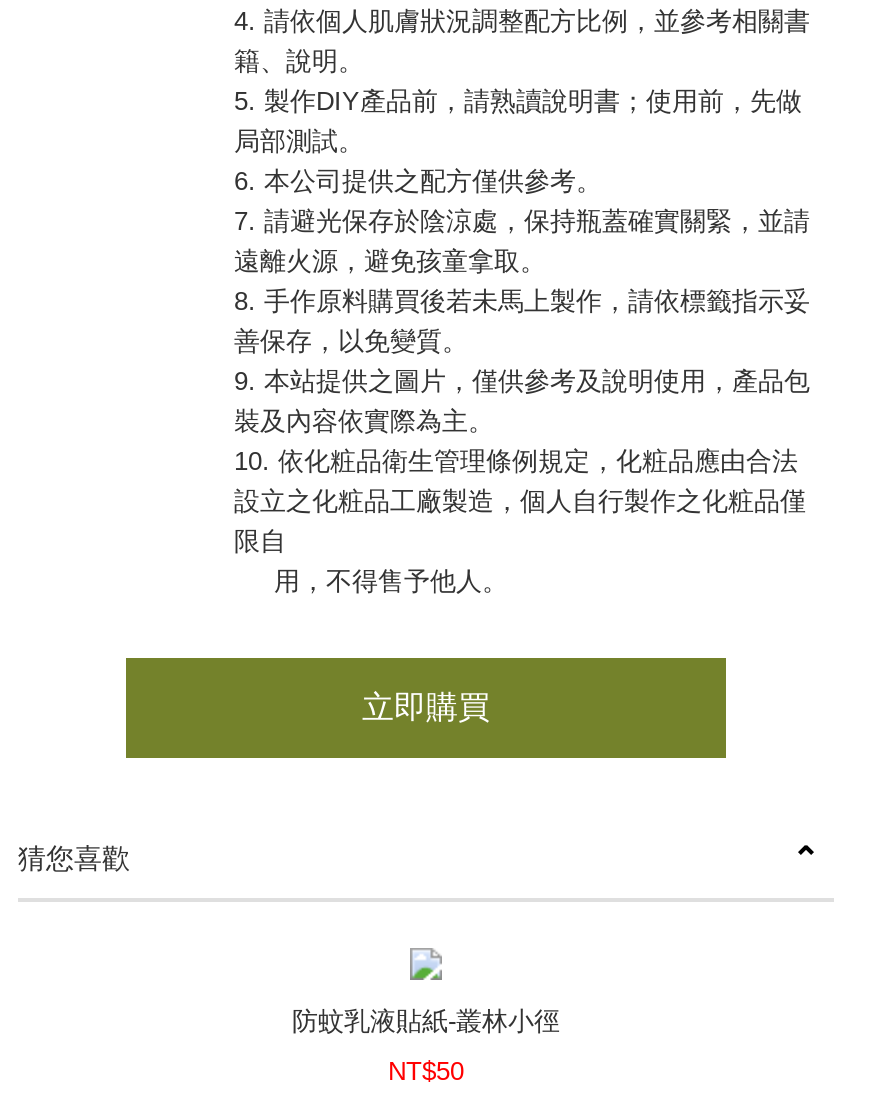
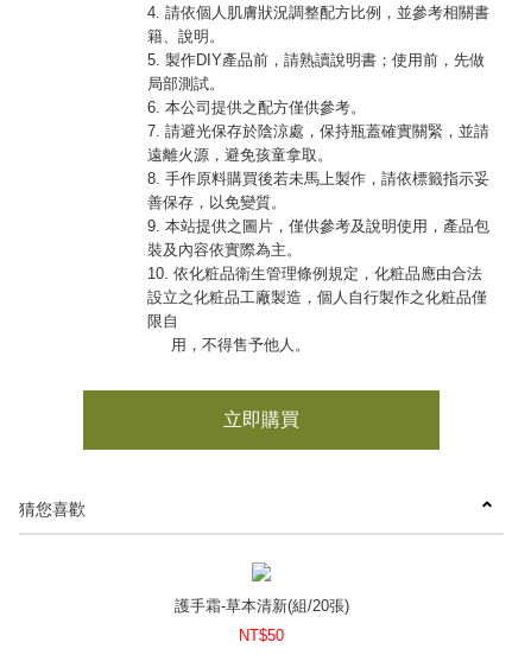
[292,1006,560,1036] 防蚊乳液貼紙-叢林小徑 -> [174,597,349,615] 護手霜-草本清新(組/20張)

